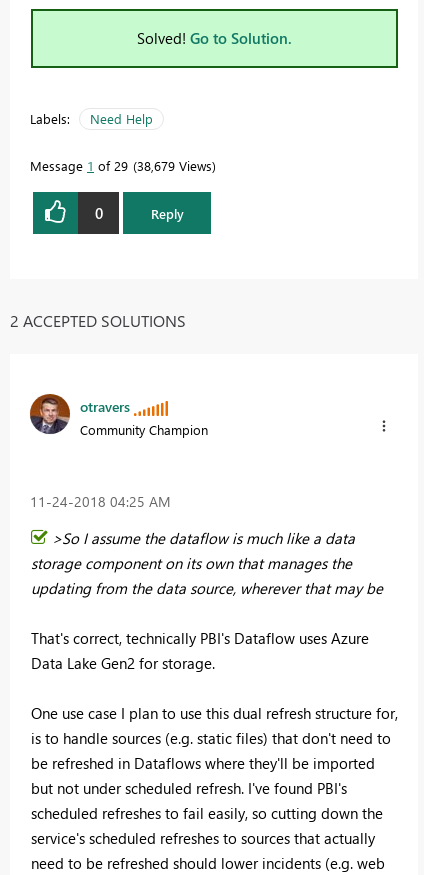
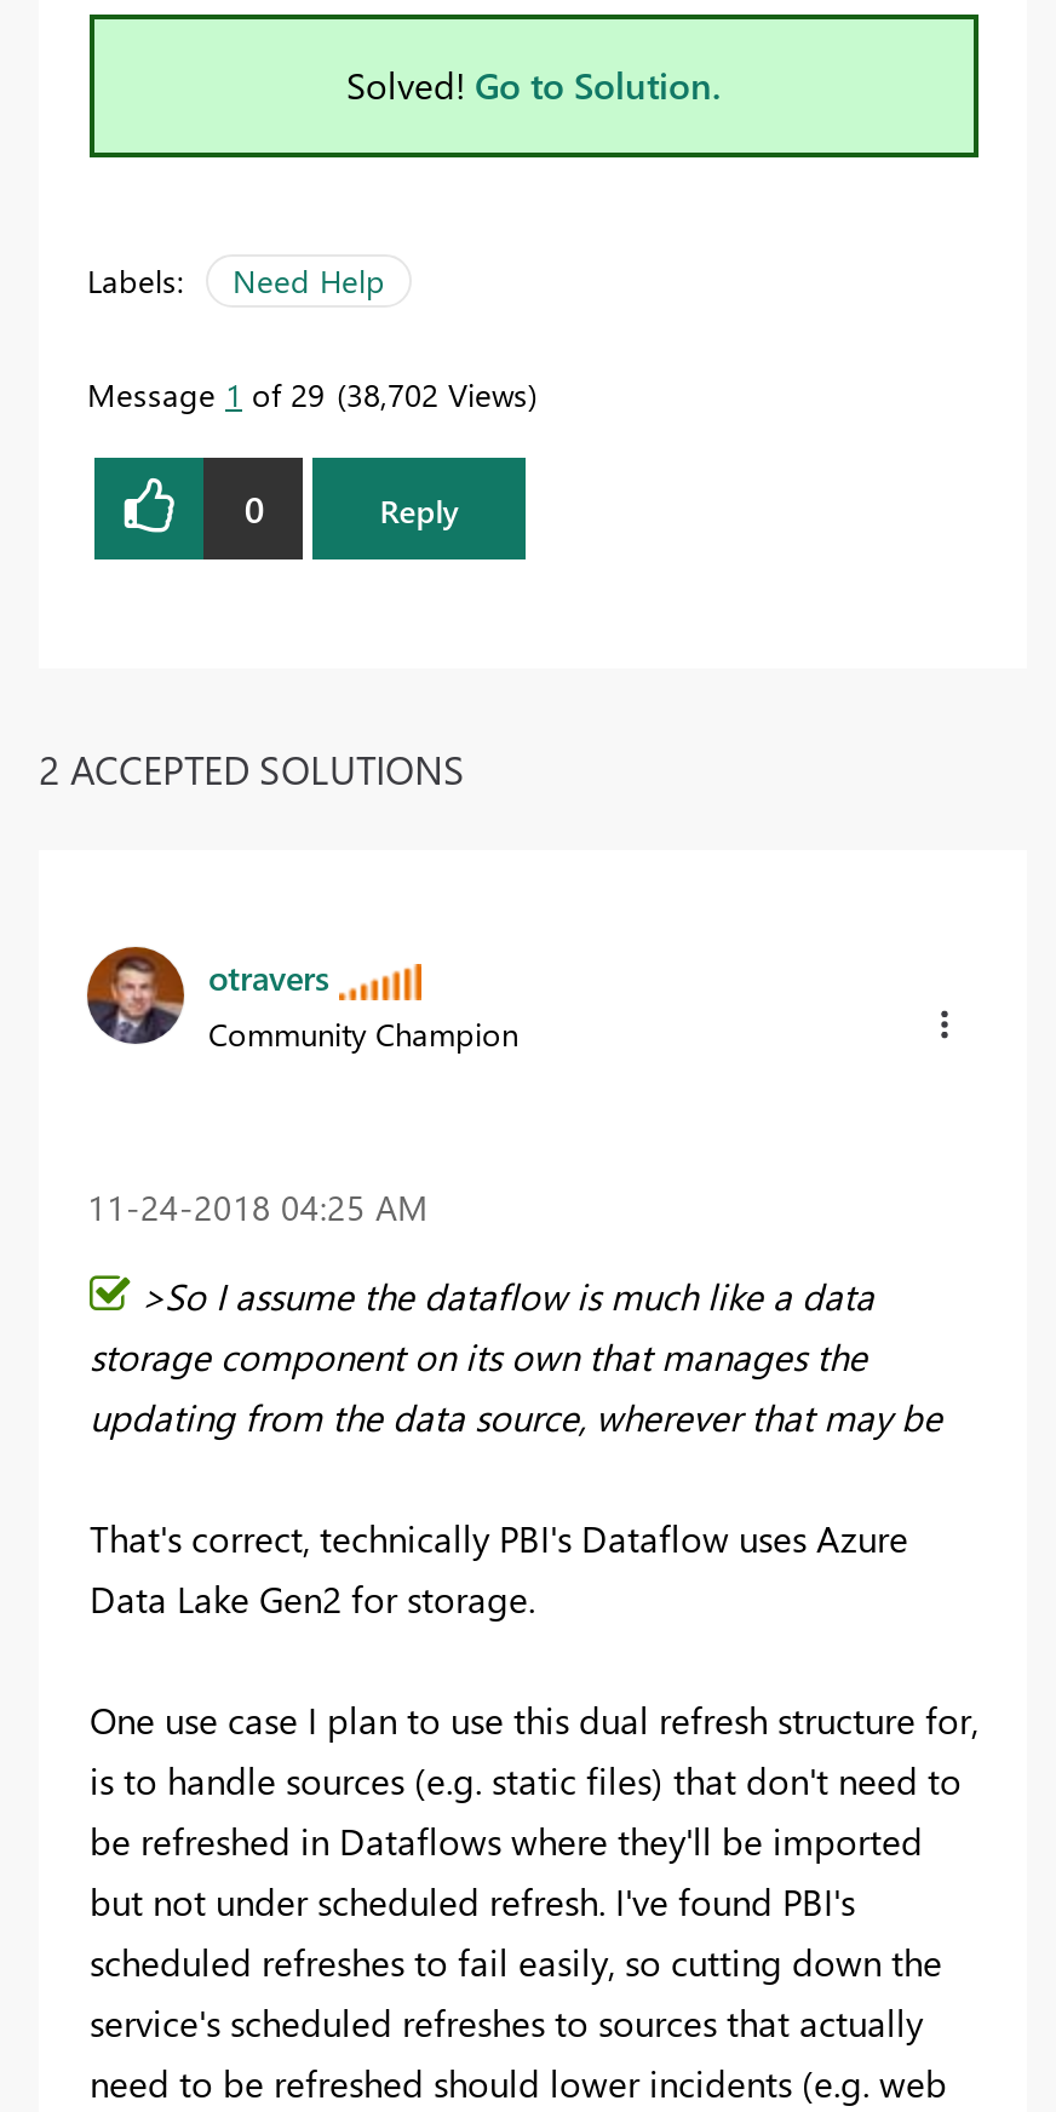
[30,157,212,174] Message 1 of 29 38,679 Views -> [87,373,528,414] Message 1 of 29 38,702 Views

